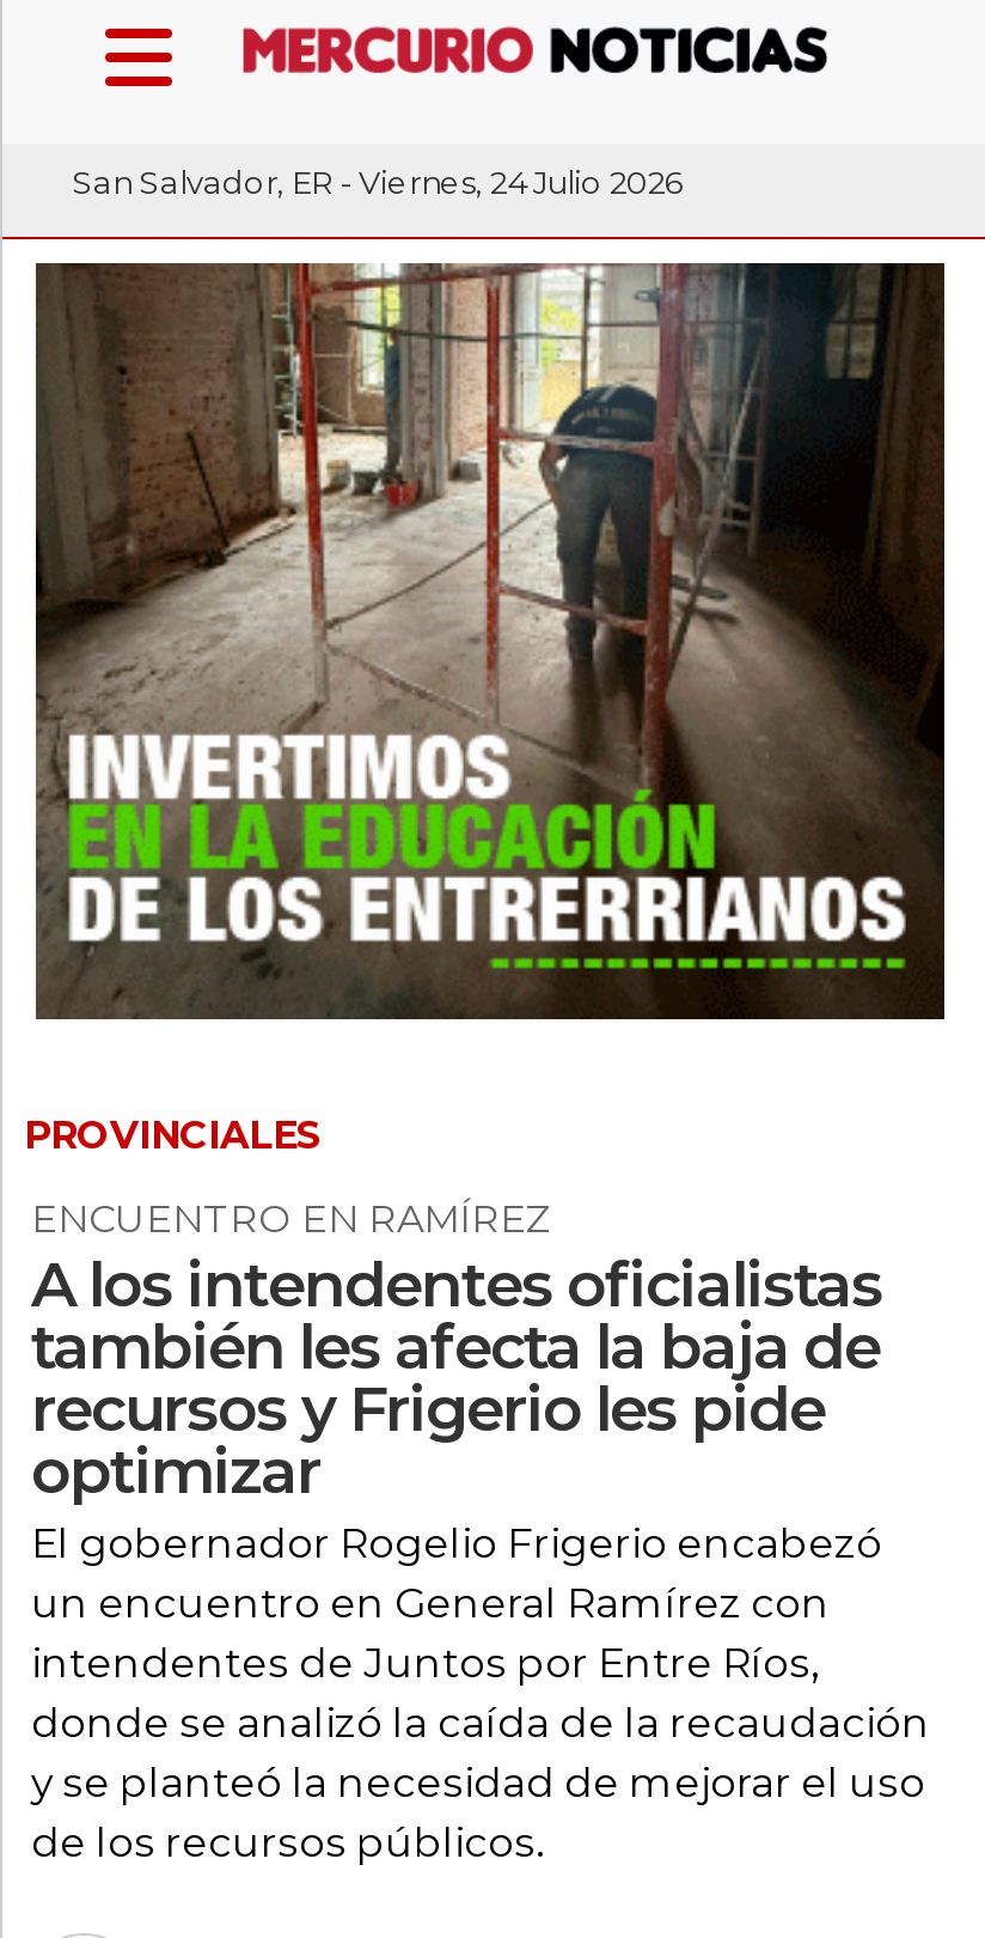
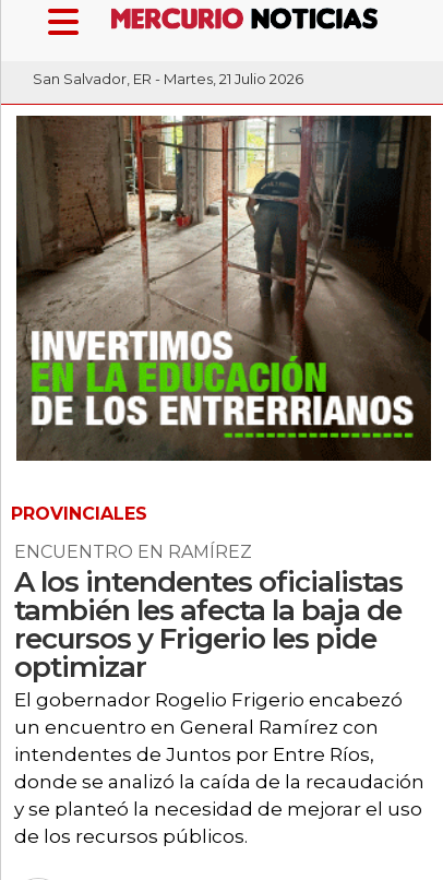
[72,162,684,200] San Salvador, ER - Viernes, 24 Julio 2026 -> [33,70,303,87] San Salvador, ER - Martes, 21 Julio 2026

